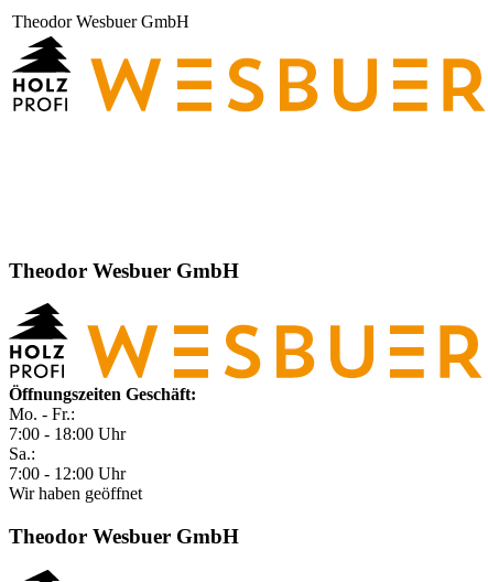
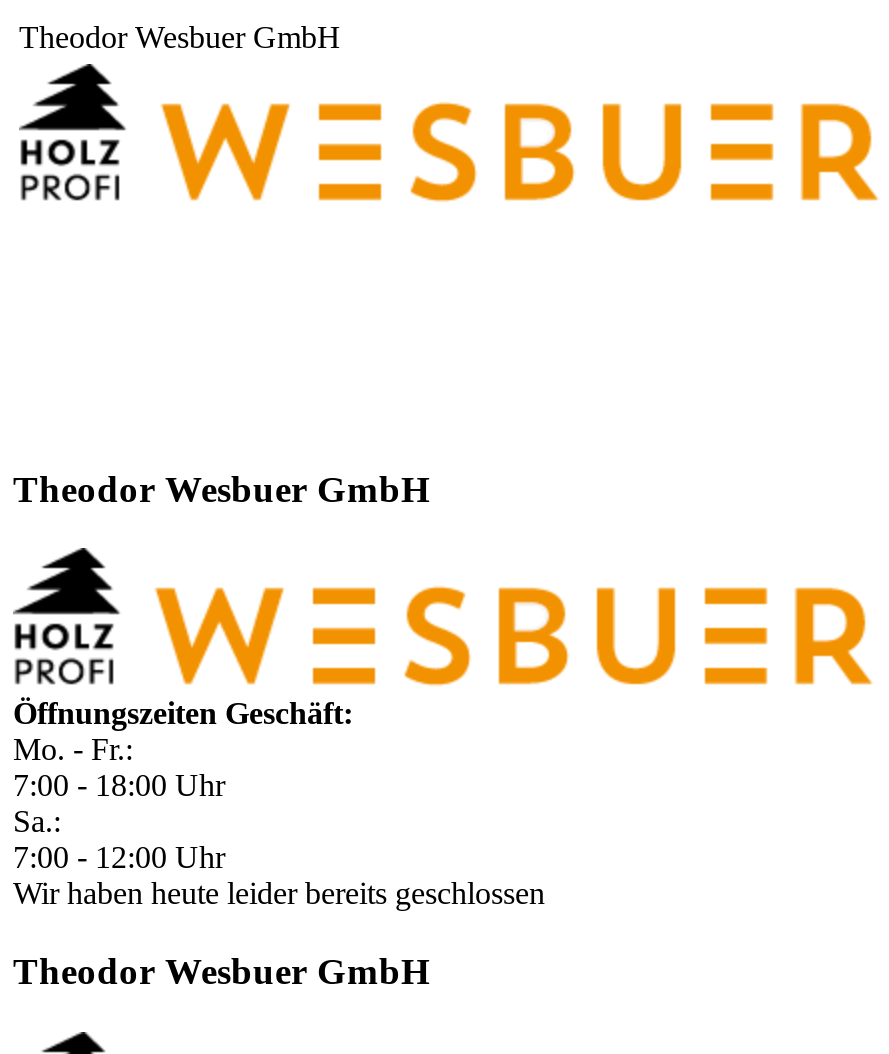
[9,484,142,503] Wir haben geöffnet -> [13,877,545,911] Wir haben heute leider bereits geschlossen

